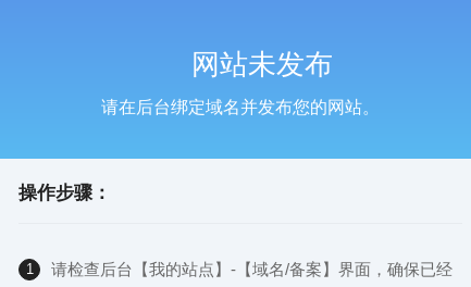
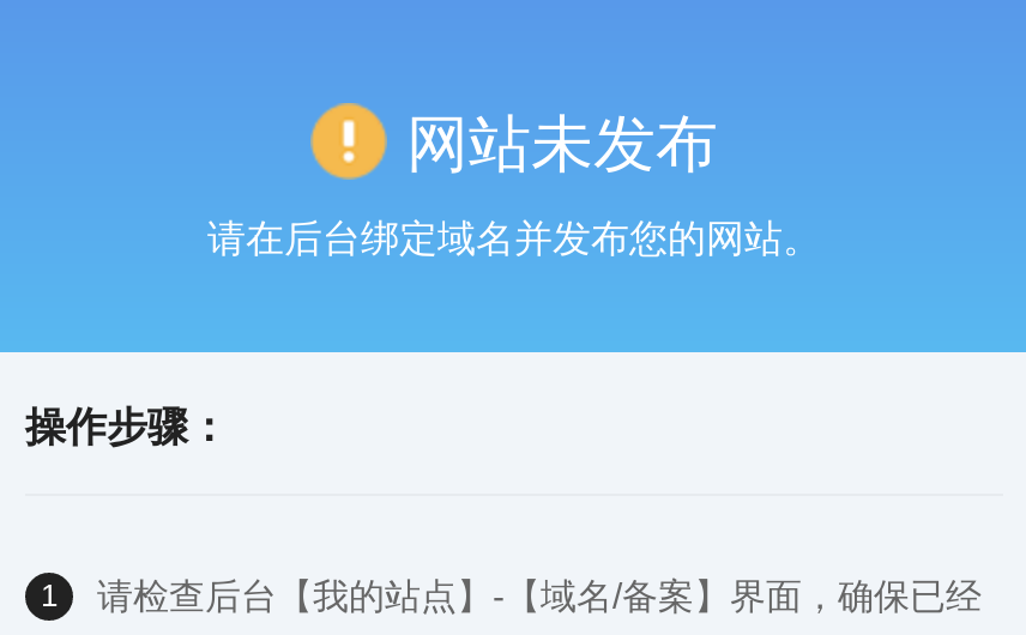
none -> [308,101,390,182] [image]

